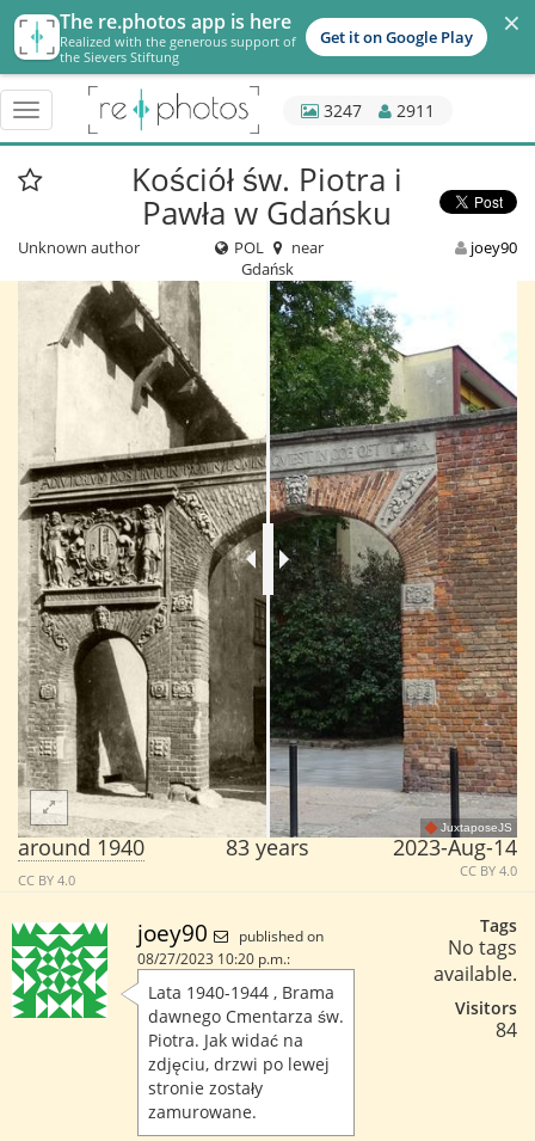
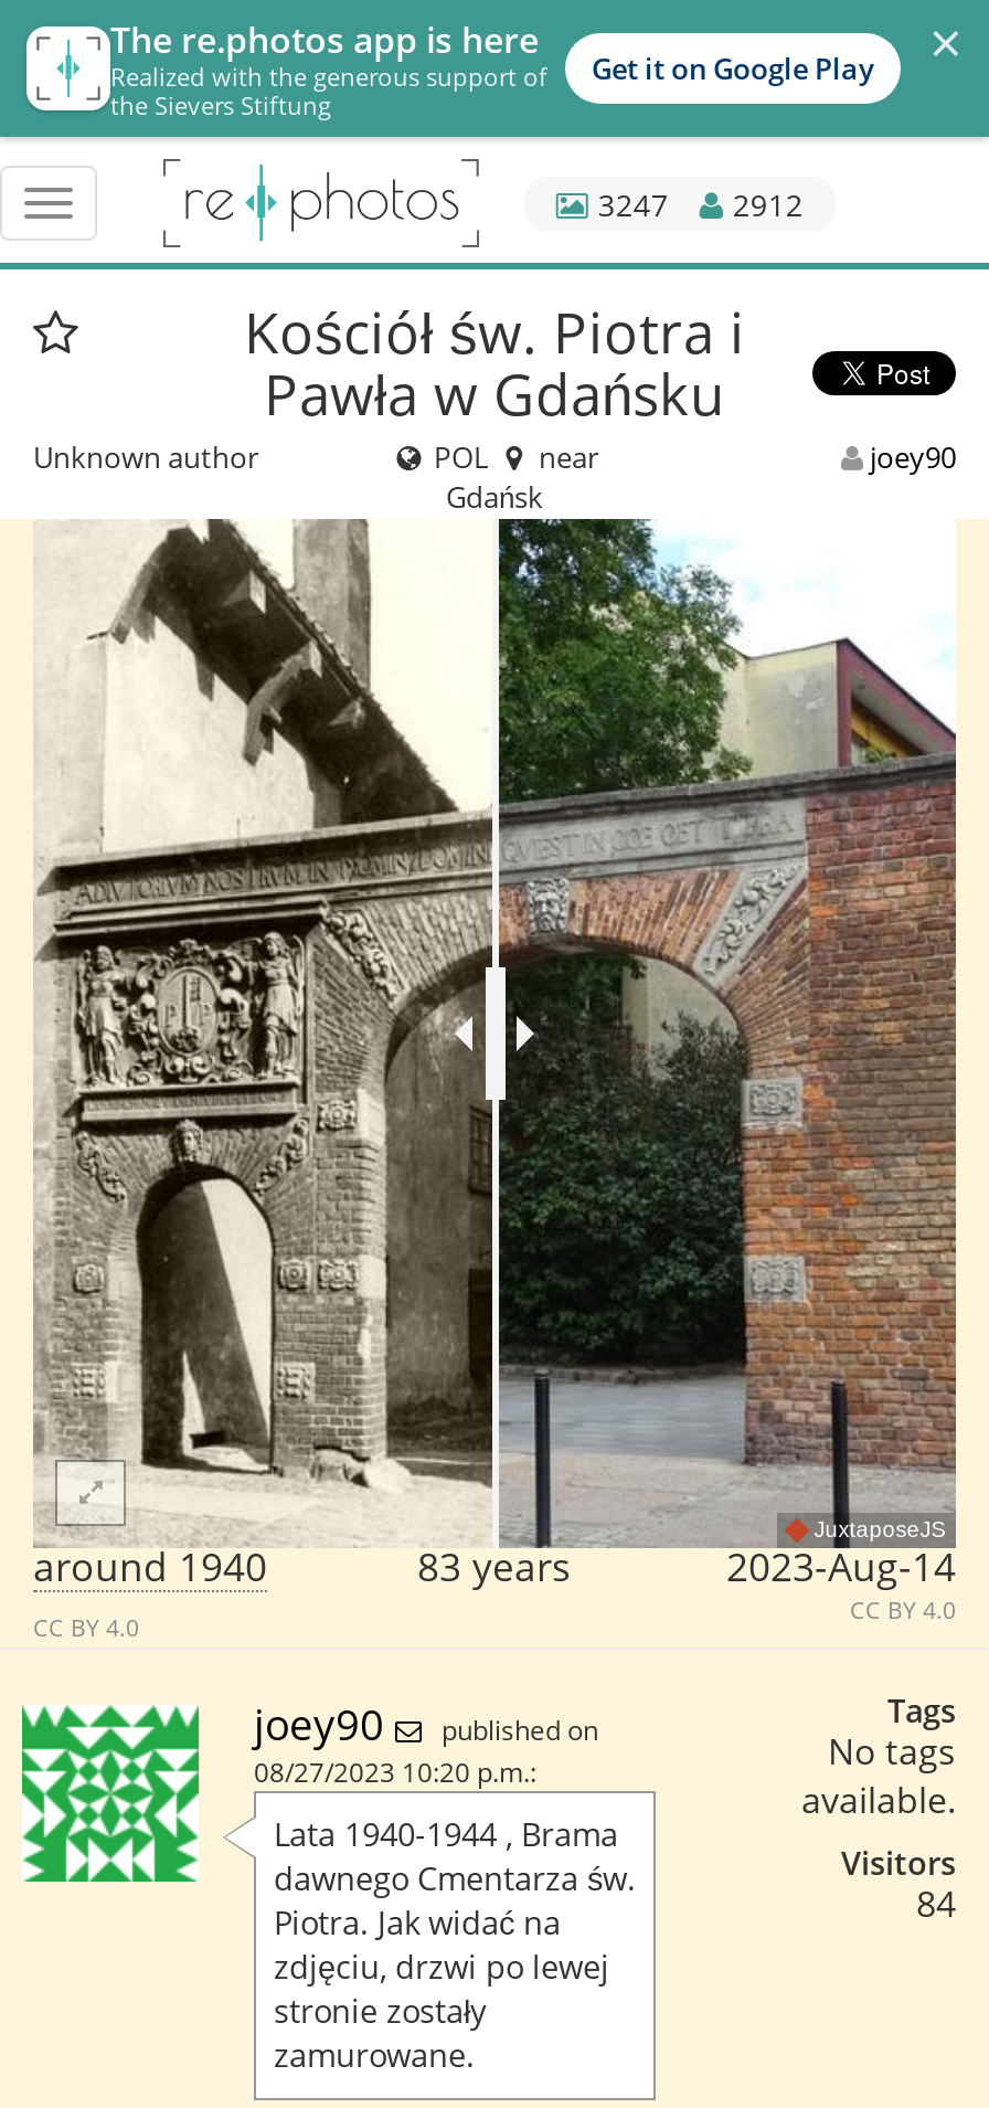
[319,99,434,121] 3247 2911 -> [589,182,803,224] 3247 2912

